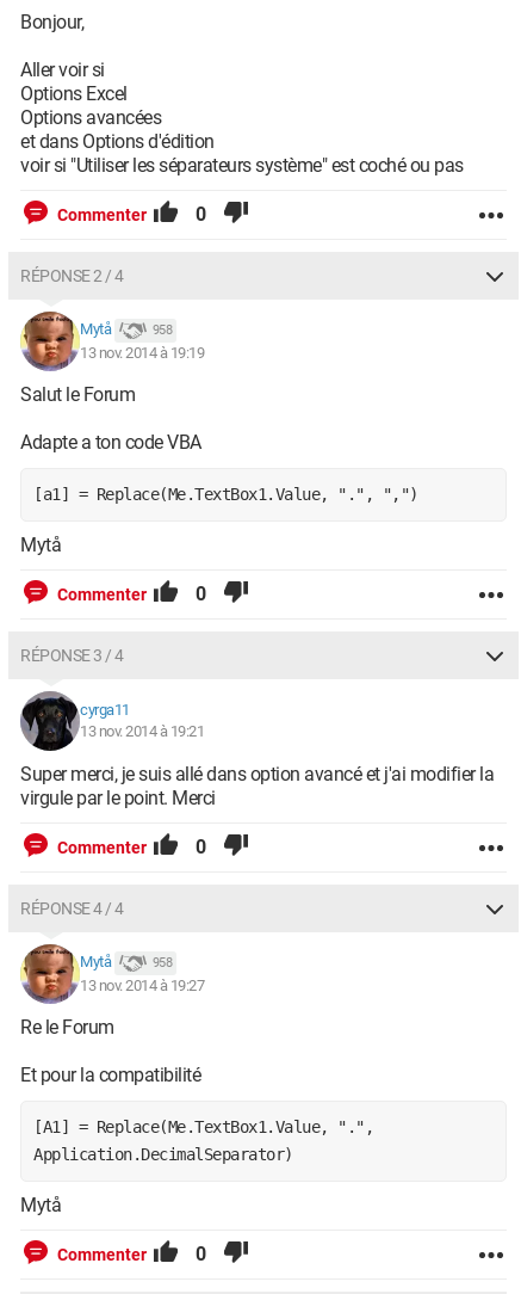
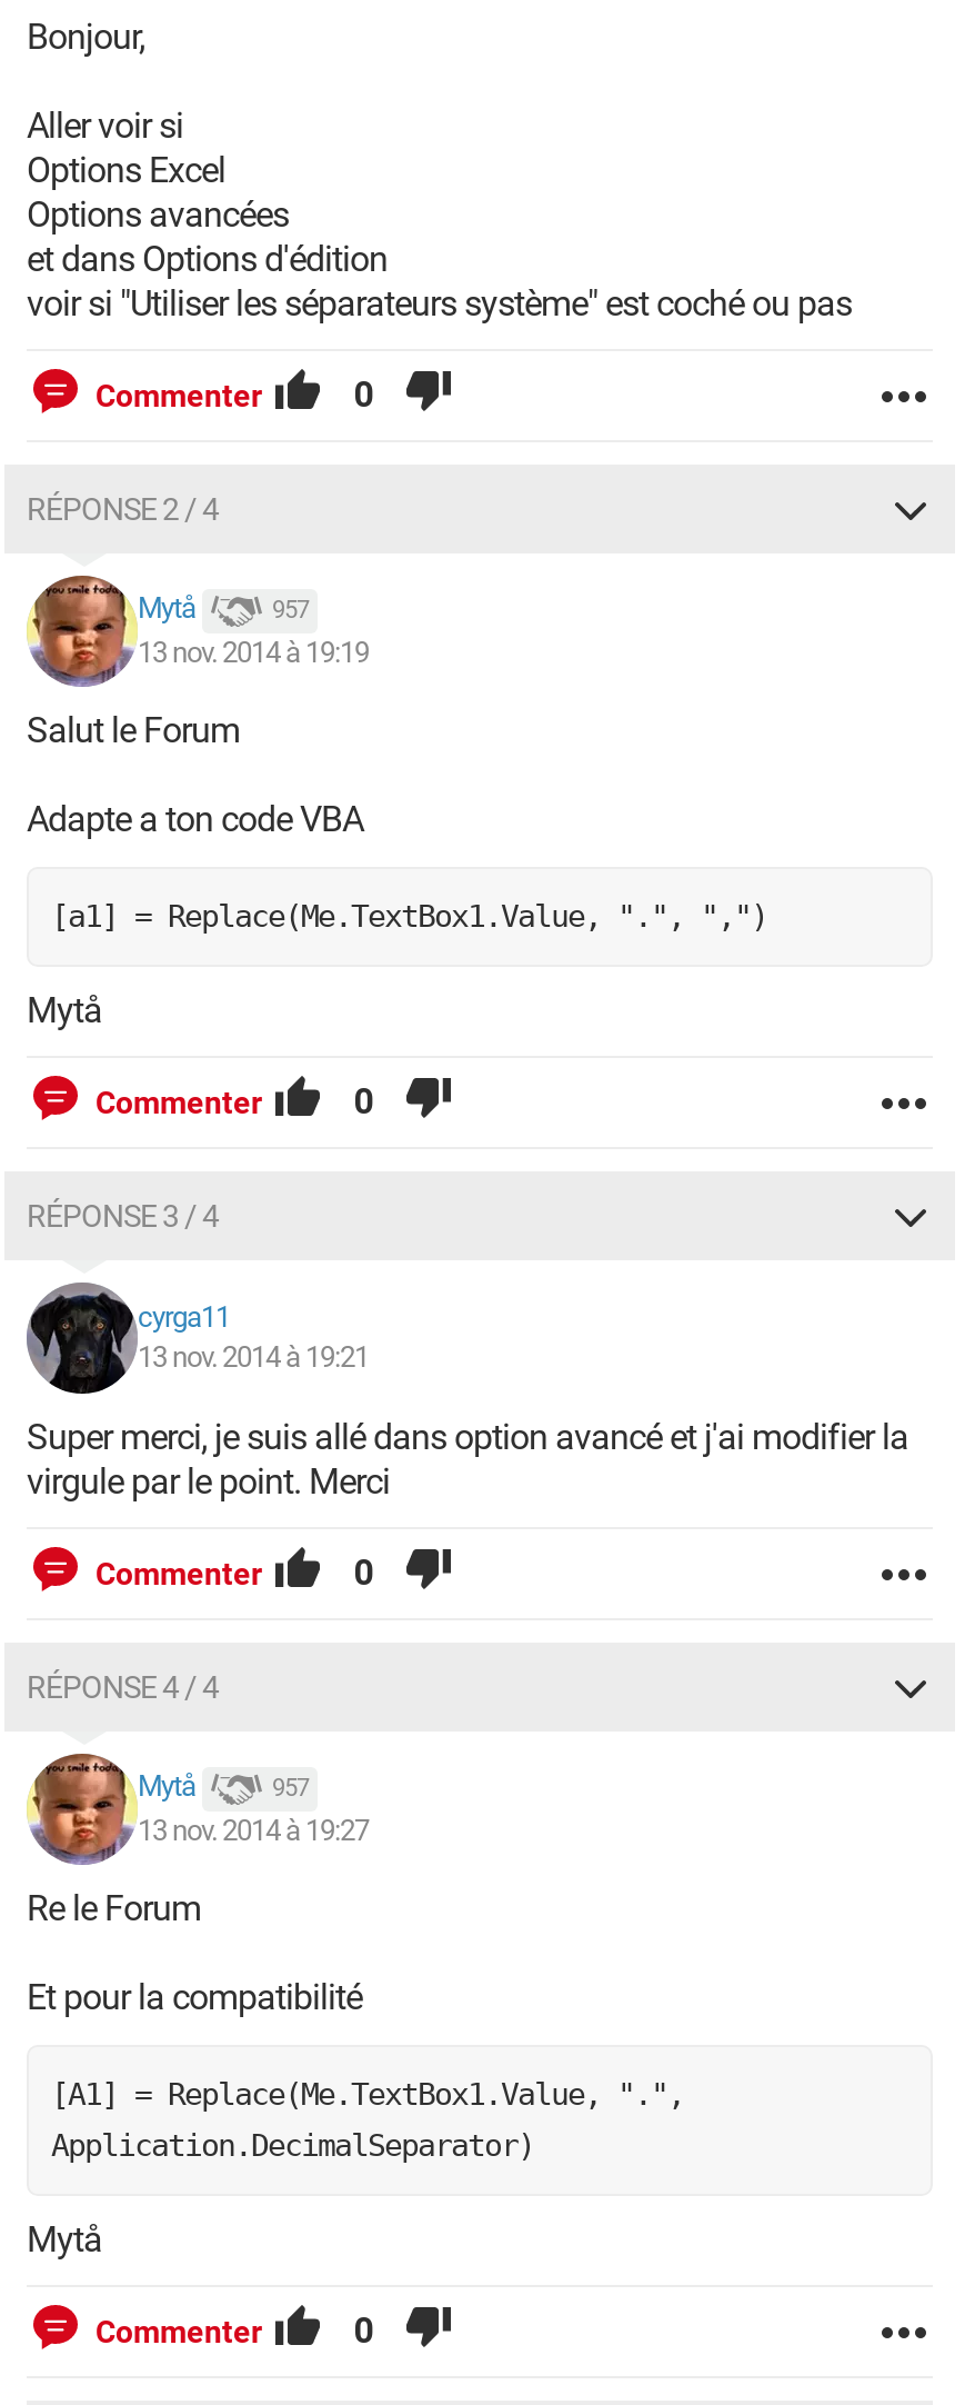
[152,322,172,338] 958 -> [272,595,309,624] 957
[152,955,172,970] 958 -> [272,1774,309,1802] 957

